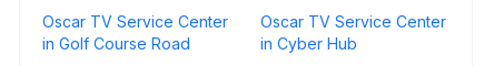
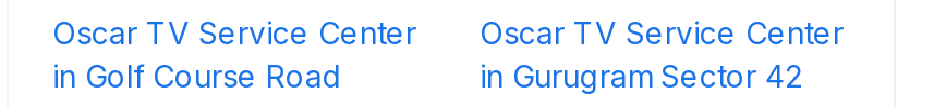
[260,34,357,53] in Cyber Hub -> [480,57,802,94] in Gurugram Sector 42

